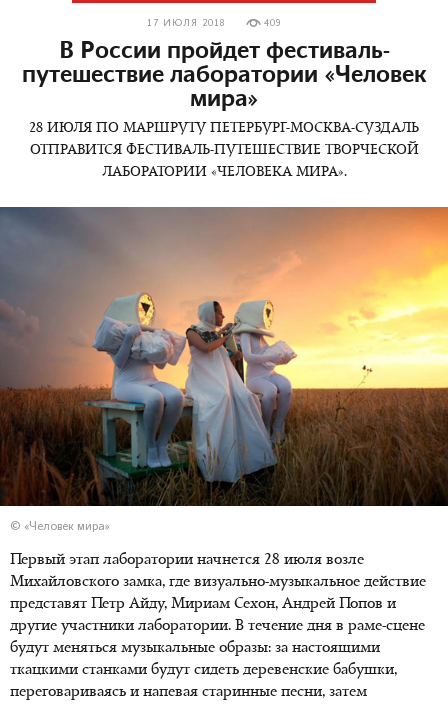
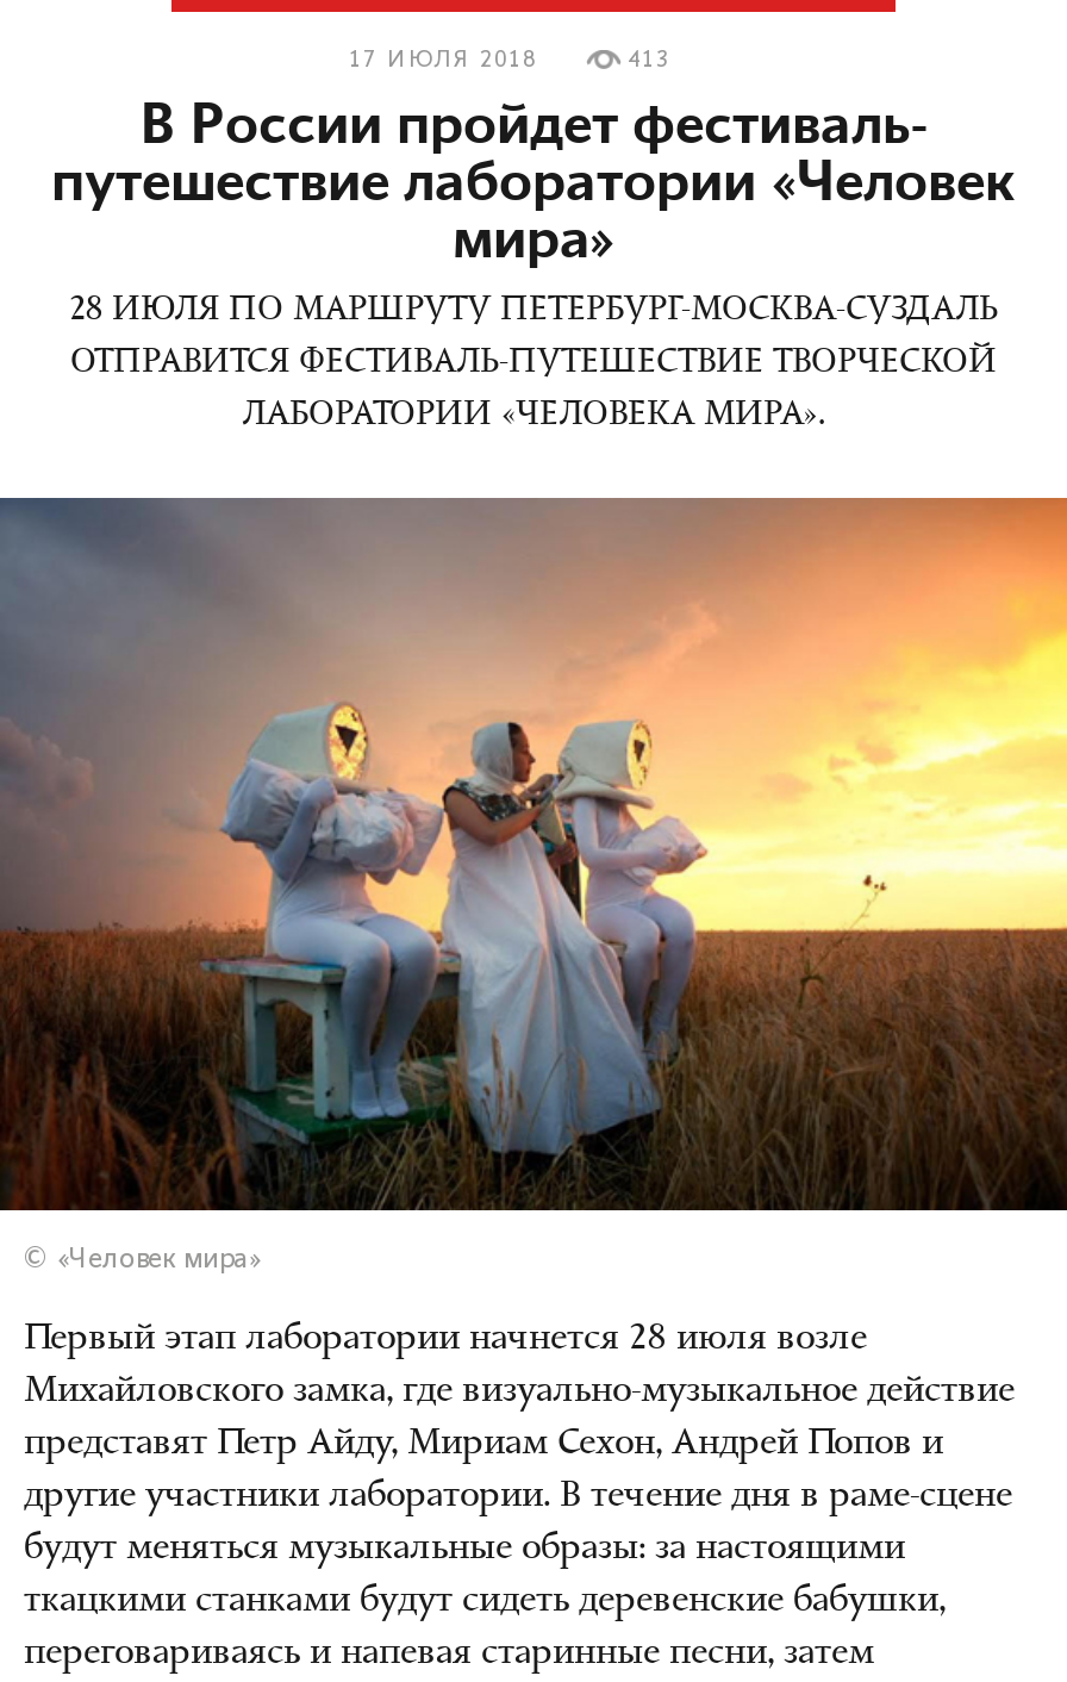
[263,18,281,29] 409 -> [628,48,670,74] 413

